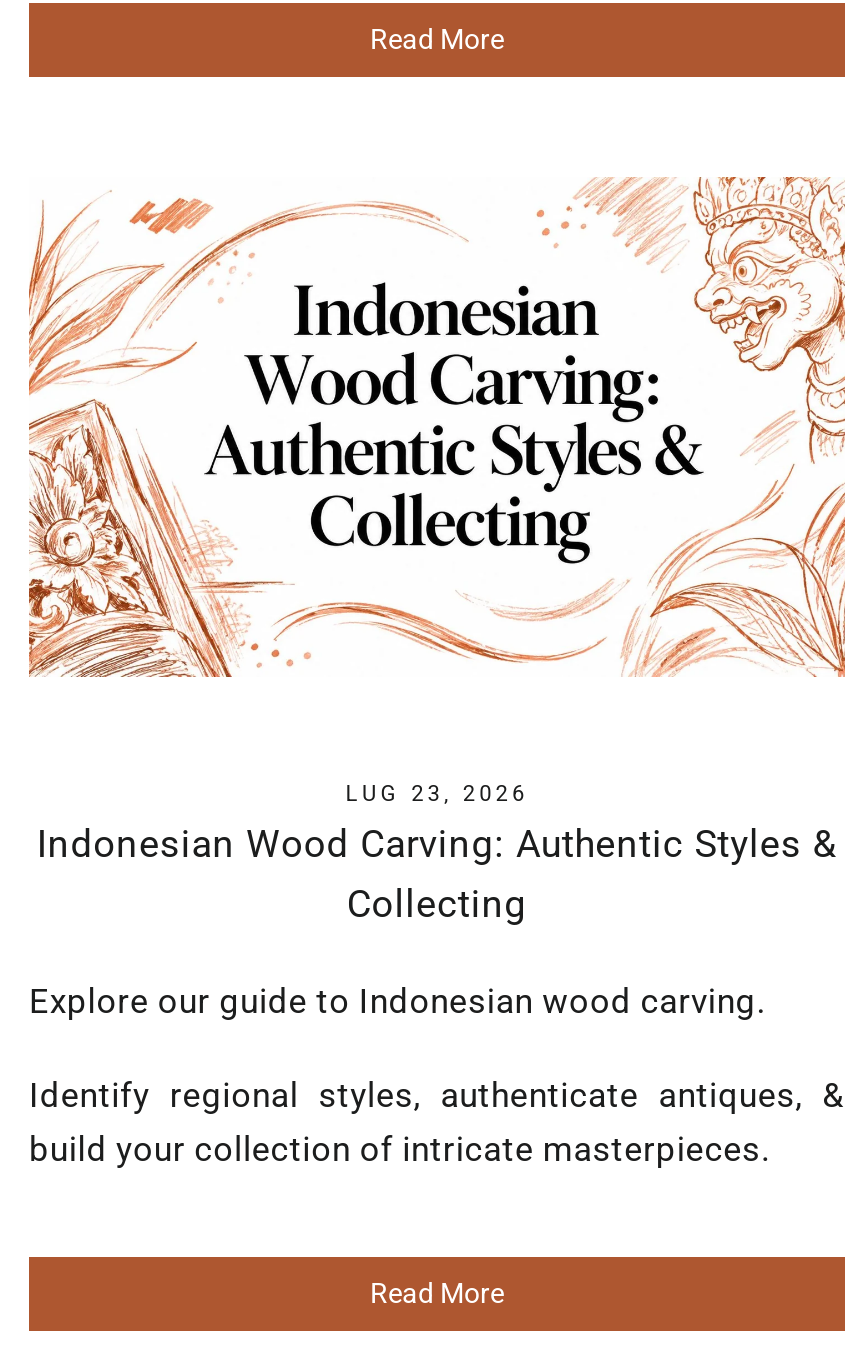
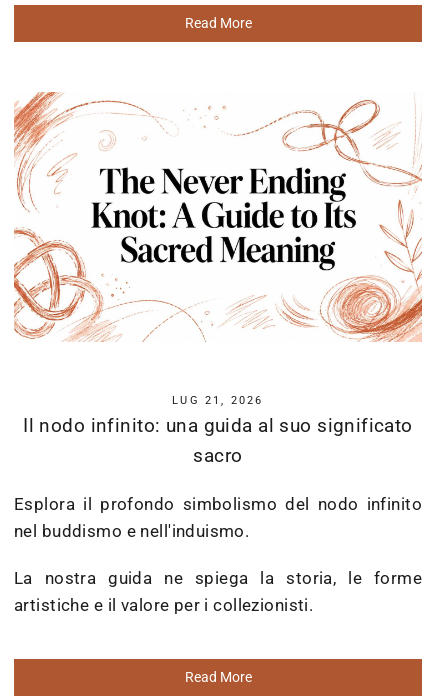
[27,174,847,678] [image] -> [13,91,422,342] [image]
[37,781,837,927] LUG 23, 2026 | Indonesian Wood Carving: Authentic Styles & | Collecting -> [23,394,413,467] LUG 21, 2026 | Il nodo infinito: una guida al suo significato | sacro
[29,981,765,1021] Explore our guide to Indonesian wood carving. -> [14,494,422,541] Esplora il profondo simbolismo del nodo infinito | nel buddismo e nell'induismo.
[29,1075,845,1169] Identify regional styles, authenticate antiques, & | build your collection of intricate masterpieces. -> [14,568,422,615] La nostra guida ne spiega la storia, le forme | artistiche e il valore per i collezionisti.

